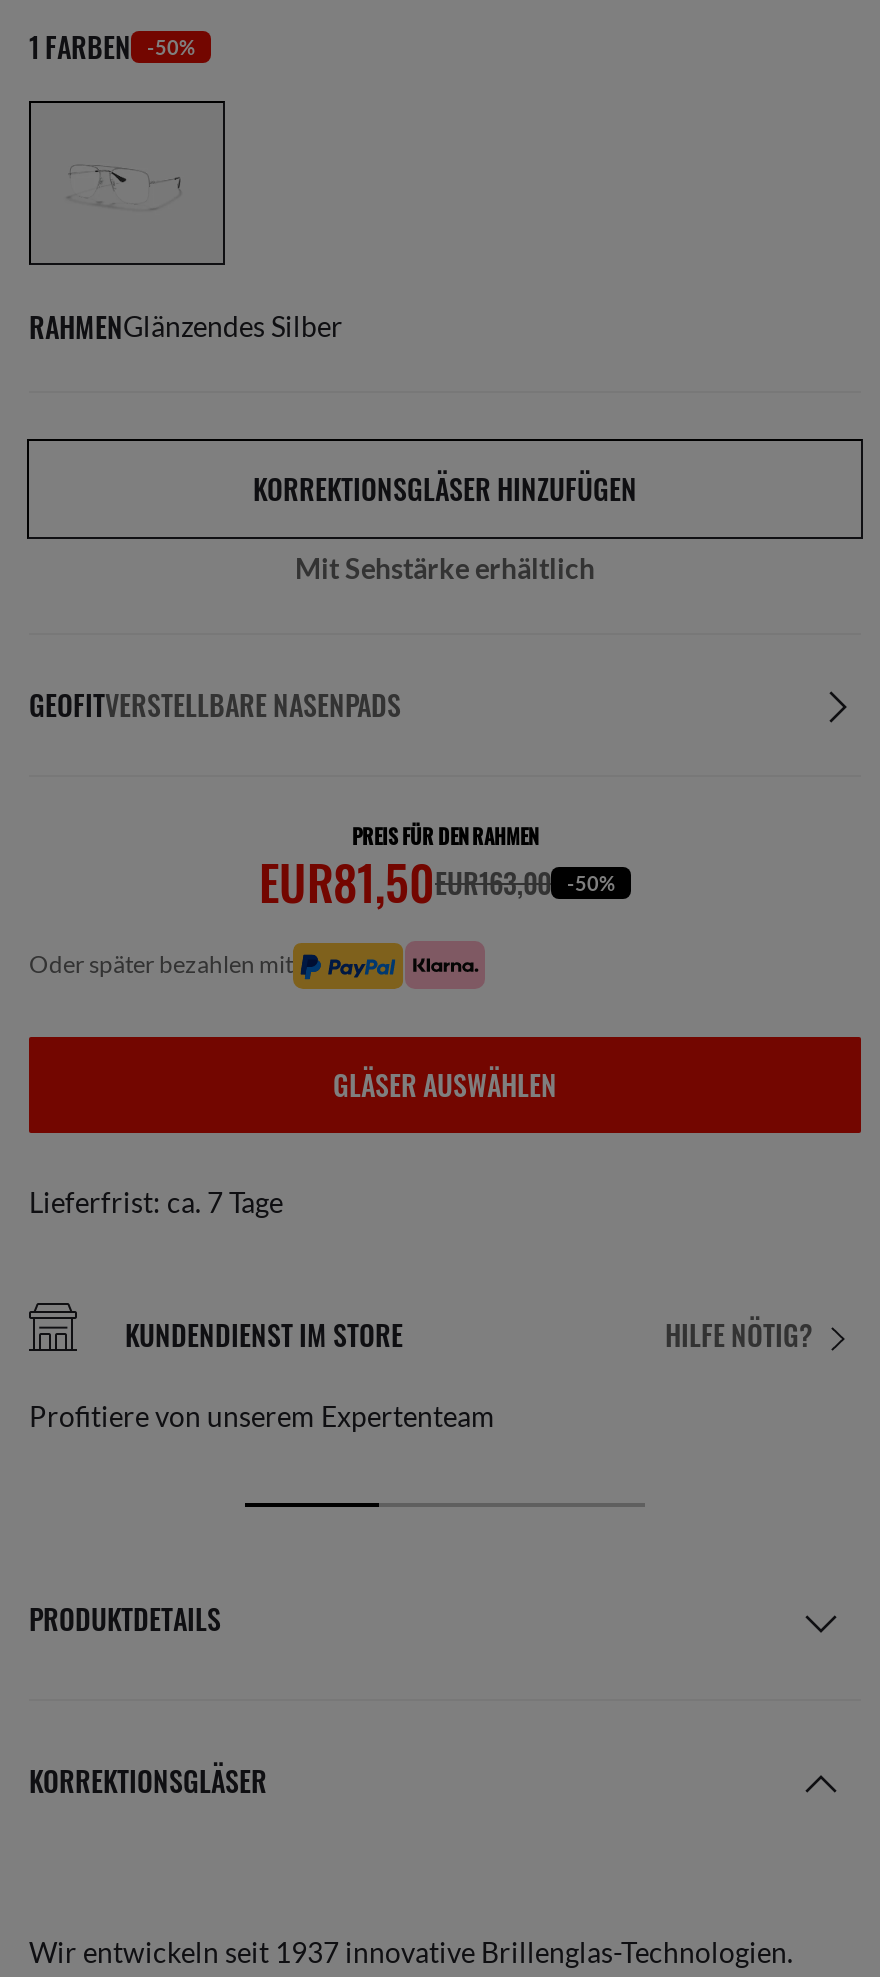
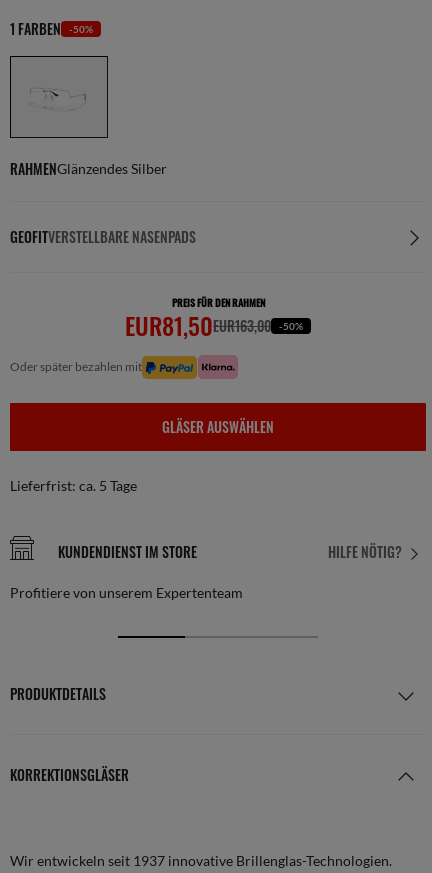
[253,467,637,585] KORREKTIONSGLÄSER HINZUFÜGEN | Mit Sehstärke erhältlich -> none
[29,1185,283,1219] Lieferfrist: ca. 7 Tage -> [10,477,137,494] Lieferfrist: ca. 5 Tage

